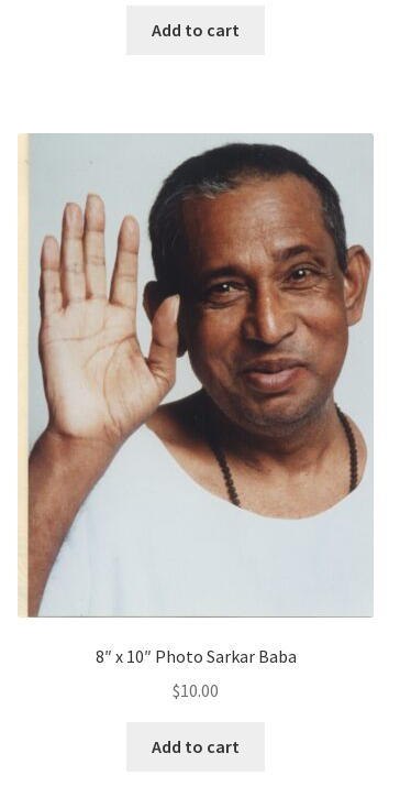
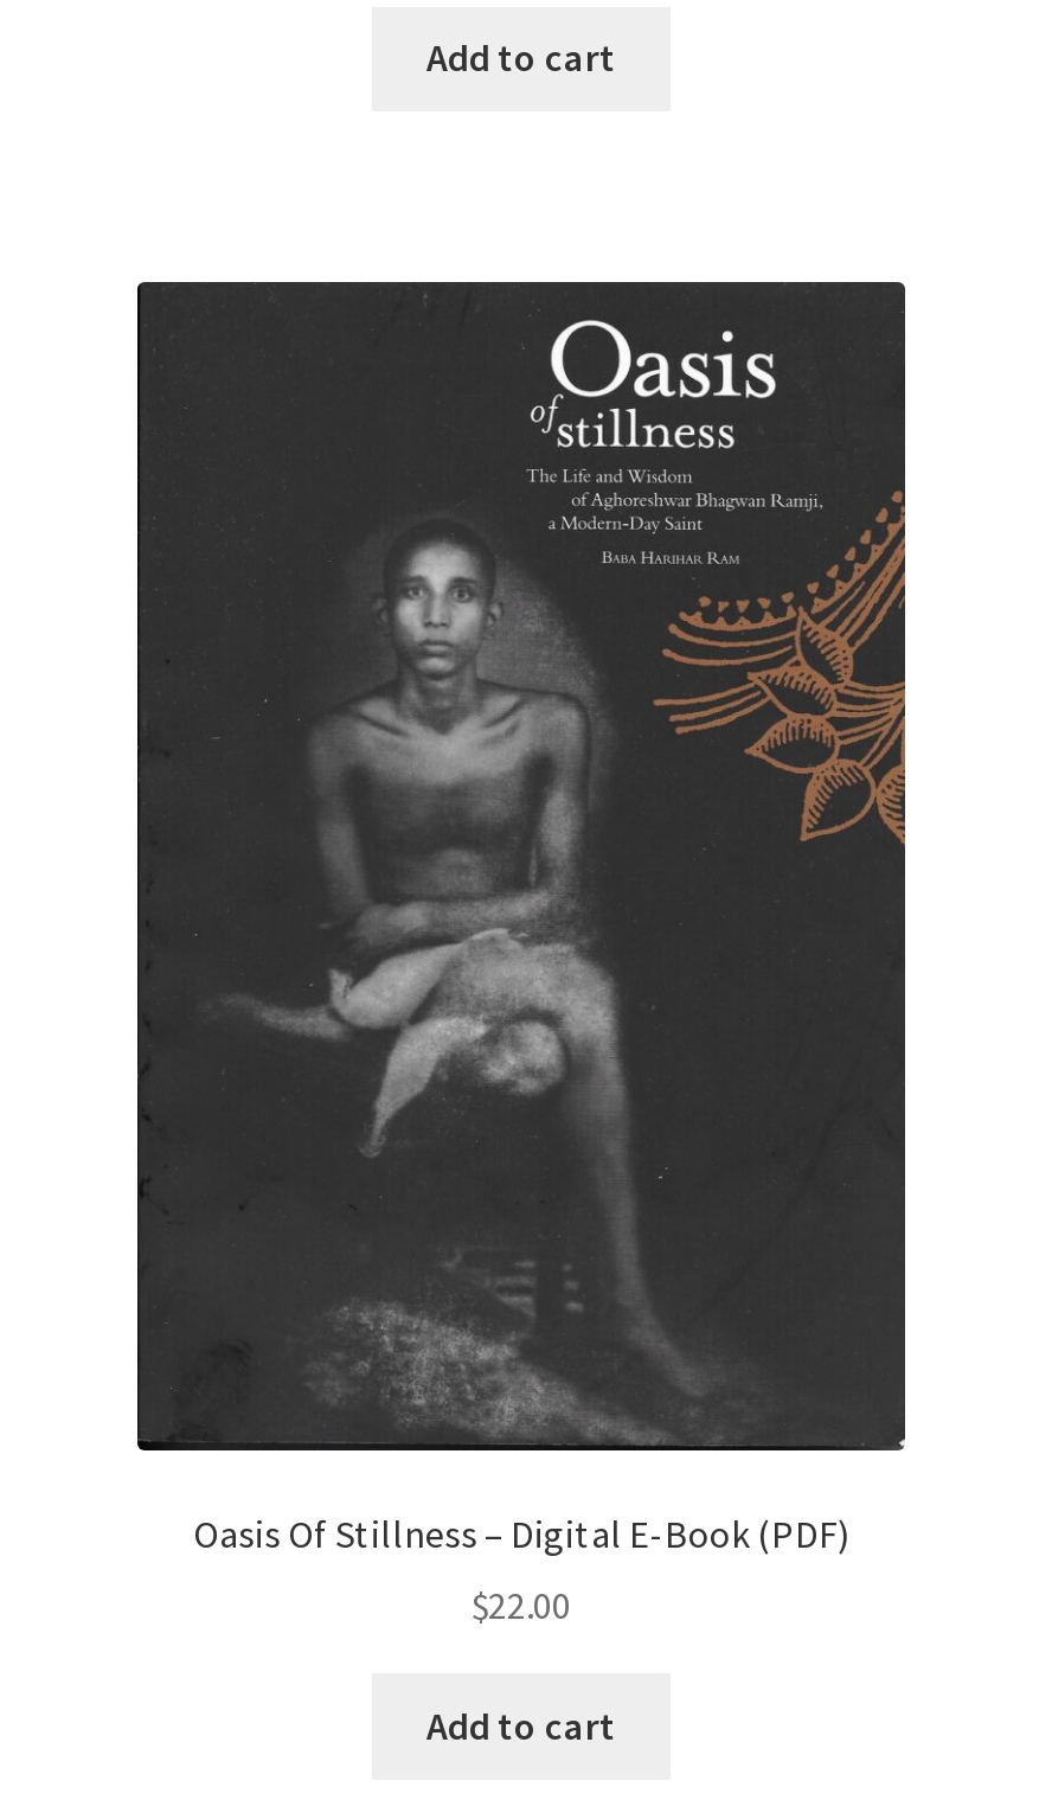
[18,133,374,667] [image] | 8″ x 10″ Photo Sarkar Baba -> [135,278,907,1556] [image] | Oasis Of Stillness – Digital E-Book (PDF)
[173,679,219,701] $10.00 -> [472,1582,571,1629] $22.00

